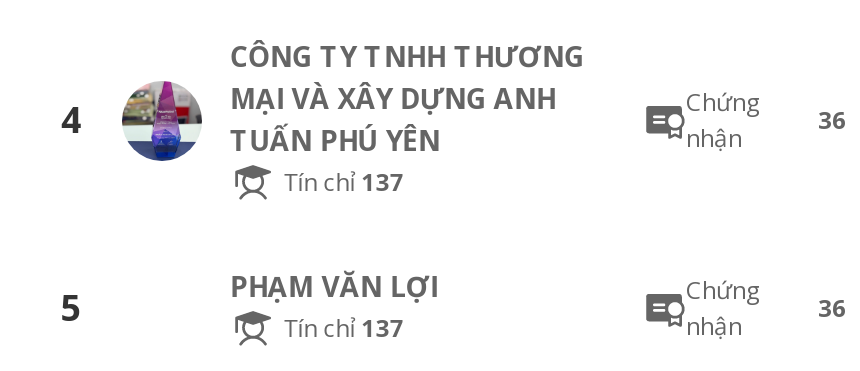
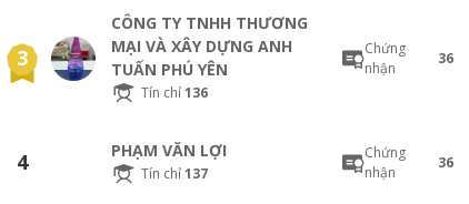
[61,95,81,143] 4 -> [17,44,28,71] 3
[284,165,404,199] Tín chỉ 137 -> [141,83,208,102] Tín chỉ 136
[61,283,81,331] 5 -> [17,149,28,175] 4

